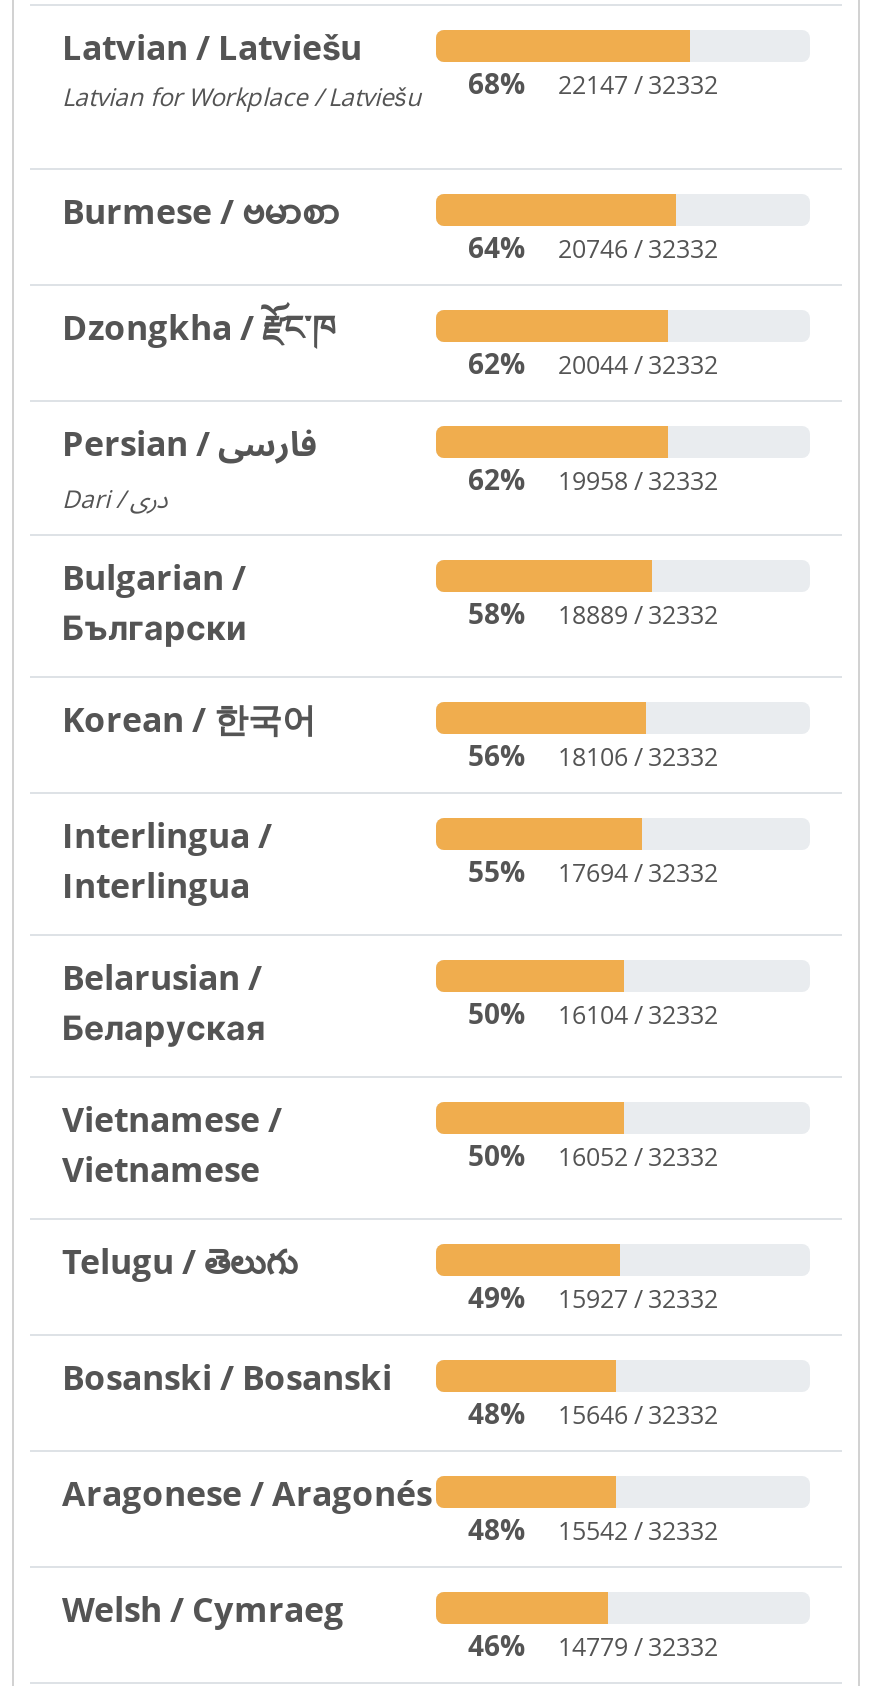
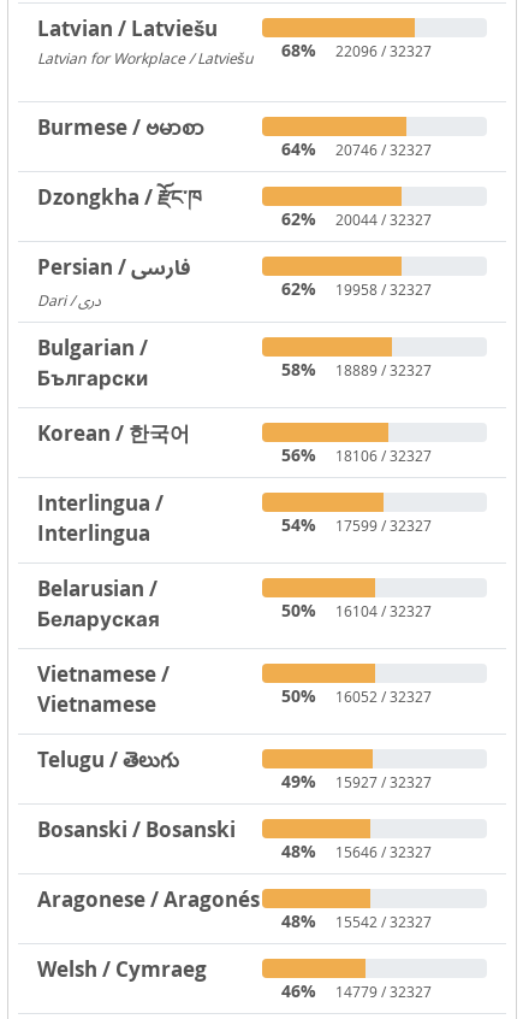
[62,64,718,114] Latvian for Workplace / Latviešu 68% 22147 / 32332 -> [37,39,432,69] Latvian for Workplace / Latviešu 68% 22096 / 32327
[468,228,718,266] 64% 20746 / 32332 -> [281,137,432,160] 64% 20746 / 32327
[468,344,718,382] 62% 20044 / 32332 -> [281,207,432,230] 62% 20044 / 32327
[468,460,718,498] 62% 19958 / 32332 -> [281,277,432,300] 62% 19958 / 32327
[468,594,718,632] 58% 18889 / 32332 -> [281,358,432,381] 58% 18889 / 32327
[468,736,718,774] 56% 18106 / 32332 -> [281,443,432,466] 56% 18106 / 32327
[468,852,526,890] 55% -> [281,513,316,536] 54%
[558,856,718,890] 17694 / 32332 -> [335,516,432,536] 17599 / 32327
[468,994,718,1032] 50% 16104 / 32332 -> [281,599,432,622] 50% 16104 / 32327
[468,1136,718,1174] 50% 16052 / 32332 -> [281,684,432,707] 50% 16052 / 32327
[468,1278,718,1316] 49% 15927 / 32332 -> [281,770,432,793] 49% 15927 / 32327
[468,1394,718,1432] 48% 15646 / 32332 -> [281,840,432,862] 48% 15646 / 32327
[468,1510,718,1548] 48% 15542 / 32332 -> [281,909,432,932] 48% 15542 / 32327
[468,1626,718,1664] 46% 14779 / 32332 -> [281,979,432,1002] 46% 14779 / 32327

